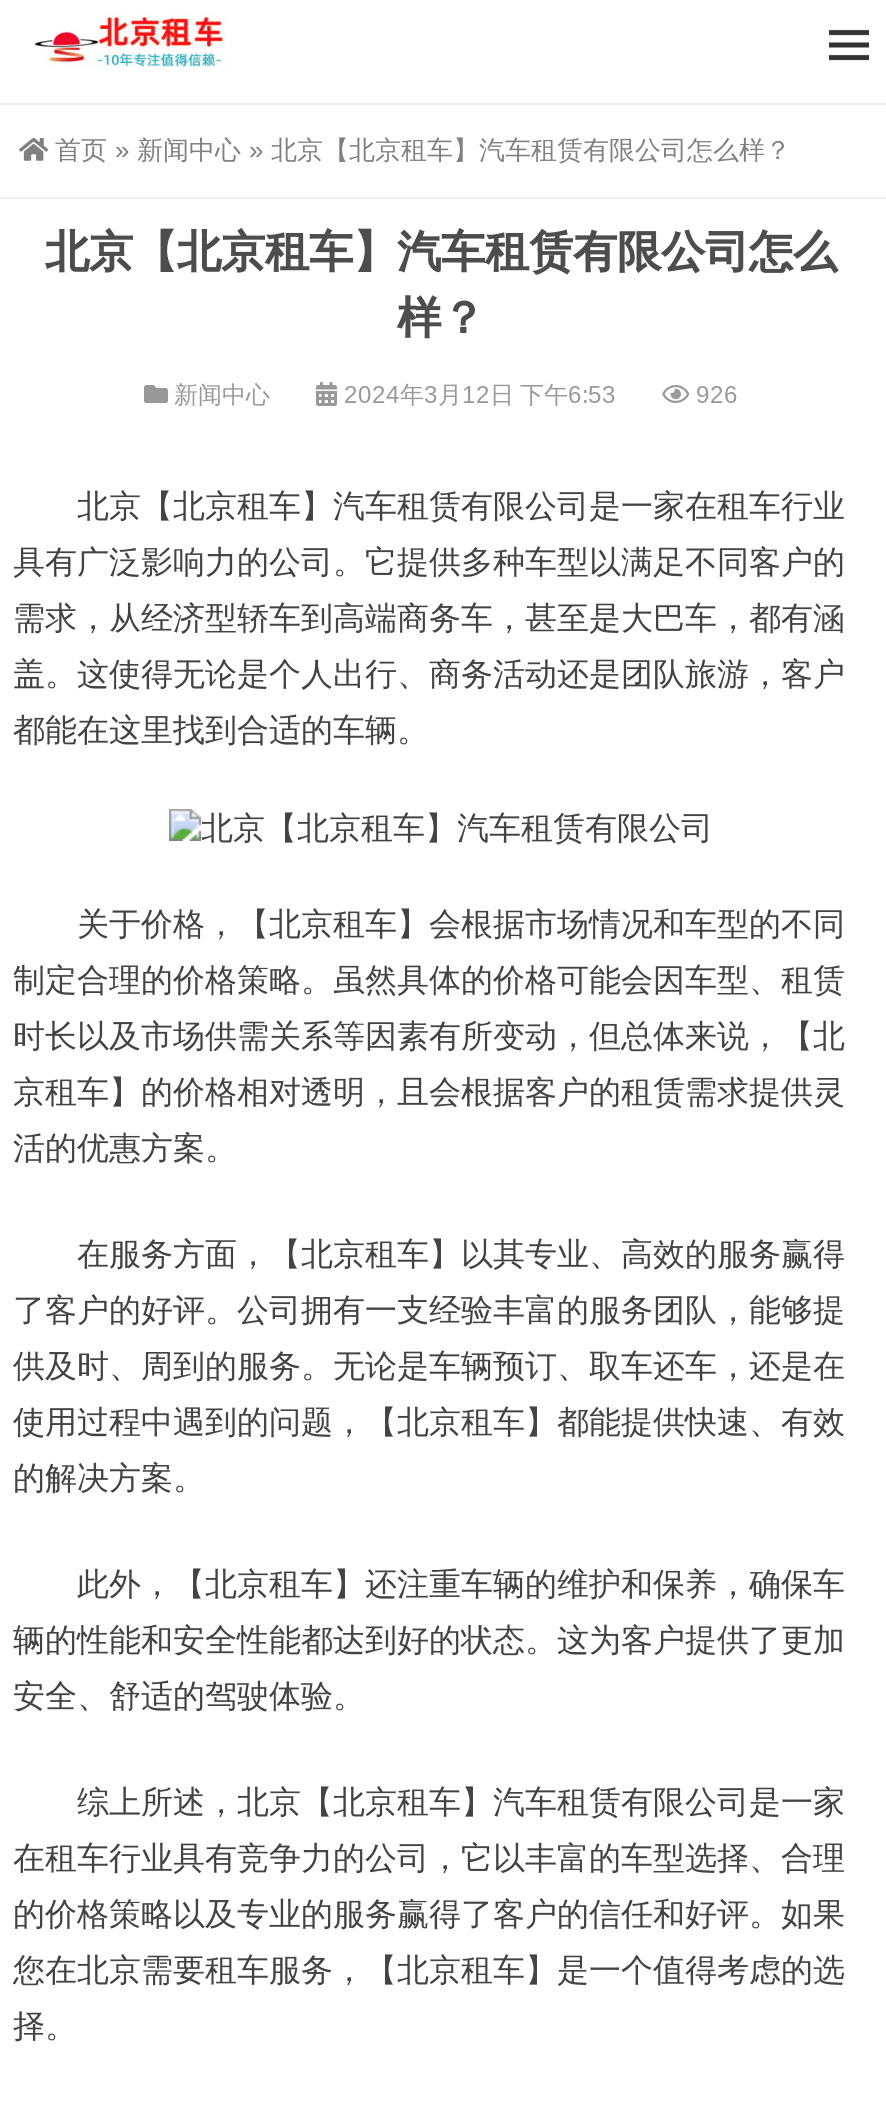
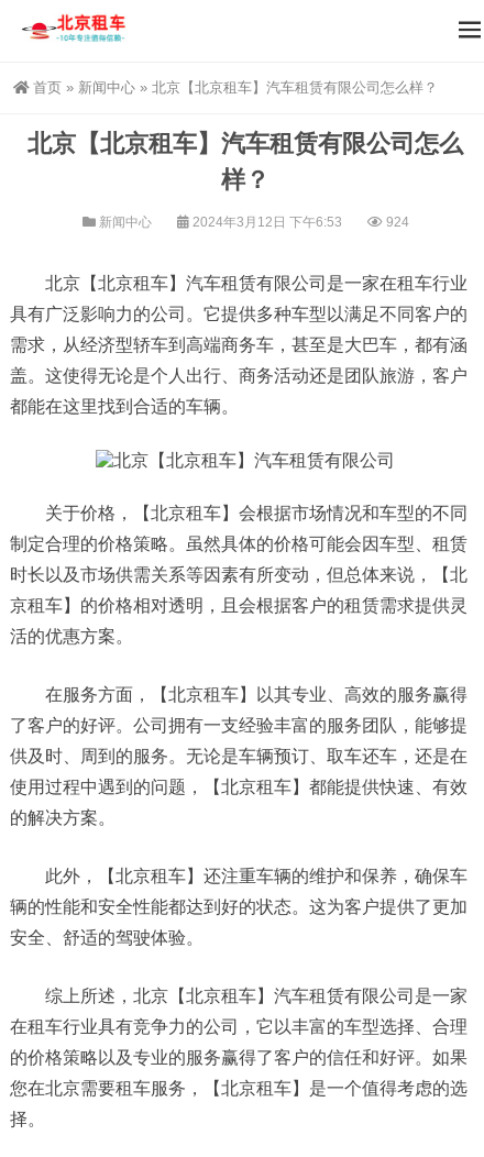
[690,381,738,409] 926 -> [382,214,409,230] 924

